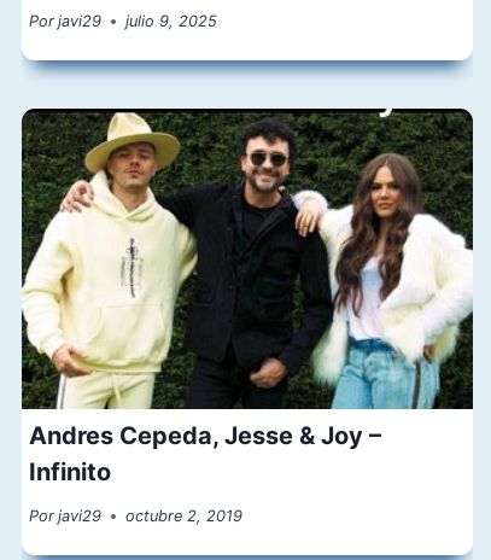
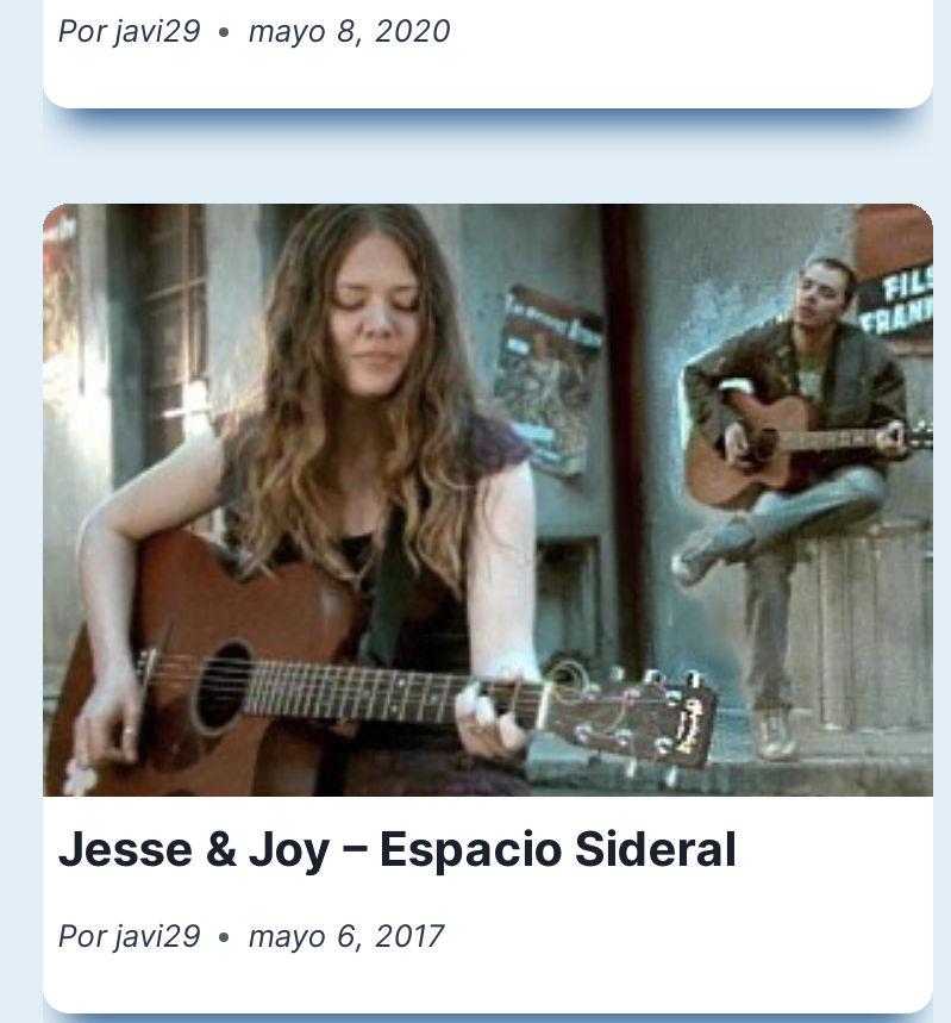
[29,12,218,30] Por javi29 julio 9, 2025 -> [58,13,451,49] Por javi29 mayo 8, 2020
[21,107,474,486] [image] | Andres Cepeda, Jesse & Joy – | Infinito -> [43,201,936,877] [image] | Jesse & Joy – Espacio Sideral
[29,507,243,525] Por javi29 octubre 2, 2019 -> [58,919,444,955] Por javi29 mayo 6, 2017

